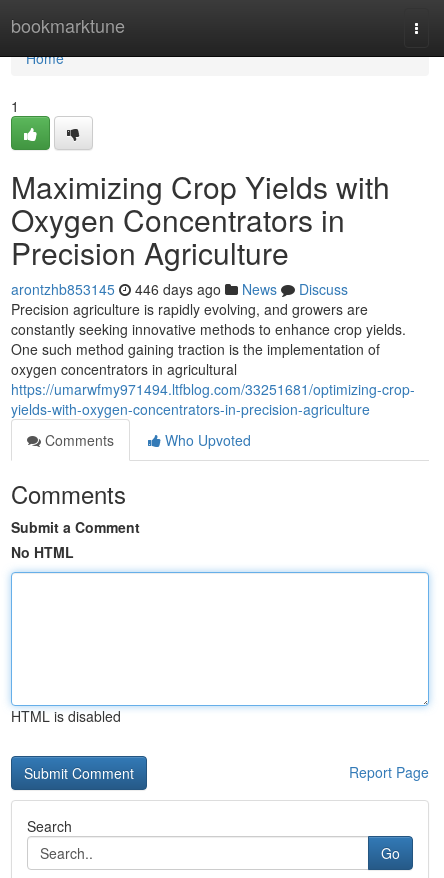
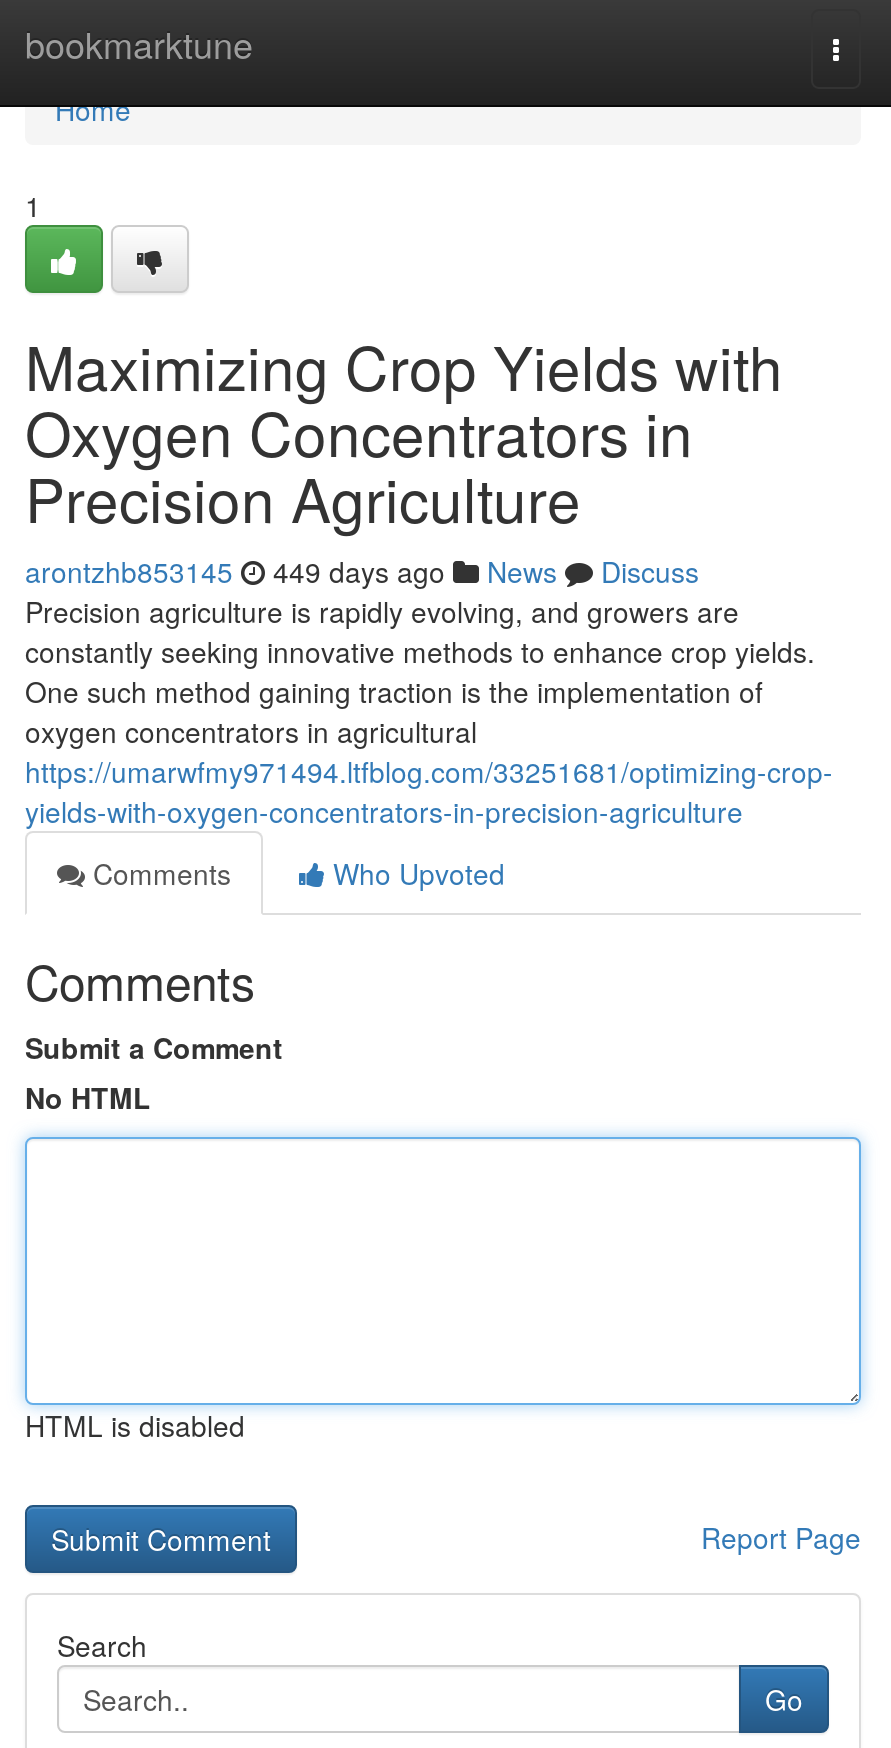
[11,279,348,299] arontzhb853145 446 days ago News Discuss -> [25,551,699,591] arontzhb853145 449 days ago News Discuss

